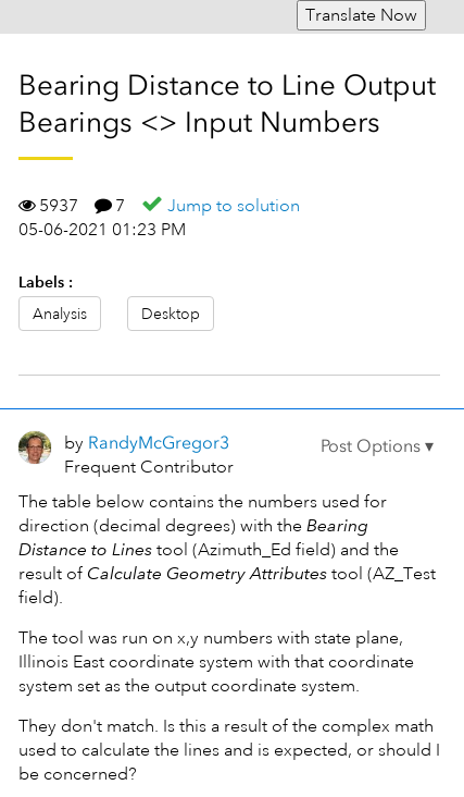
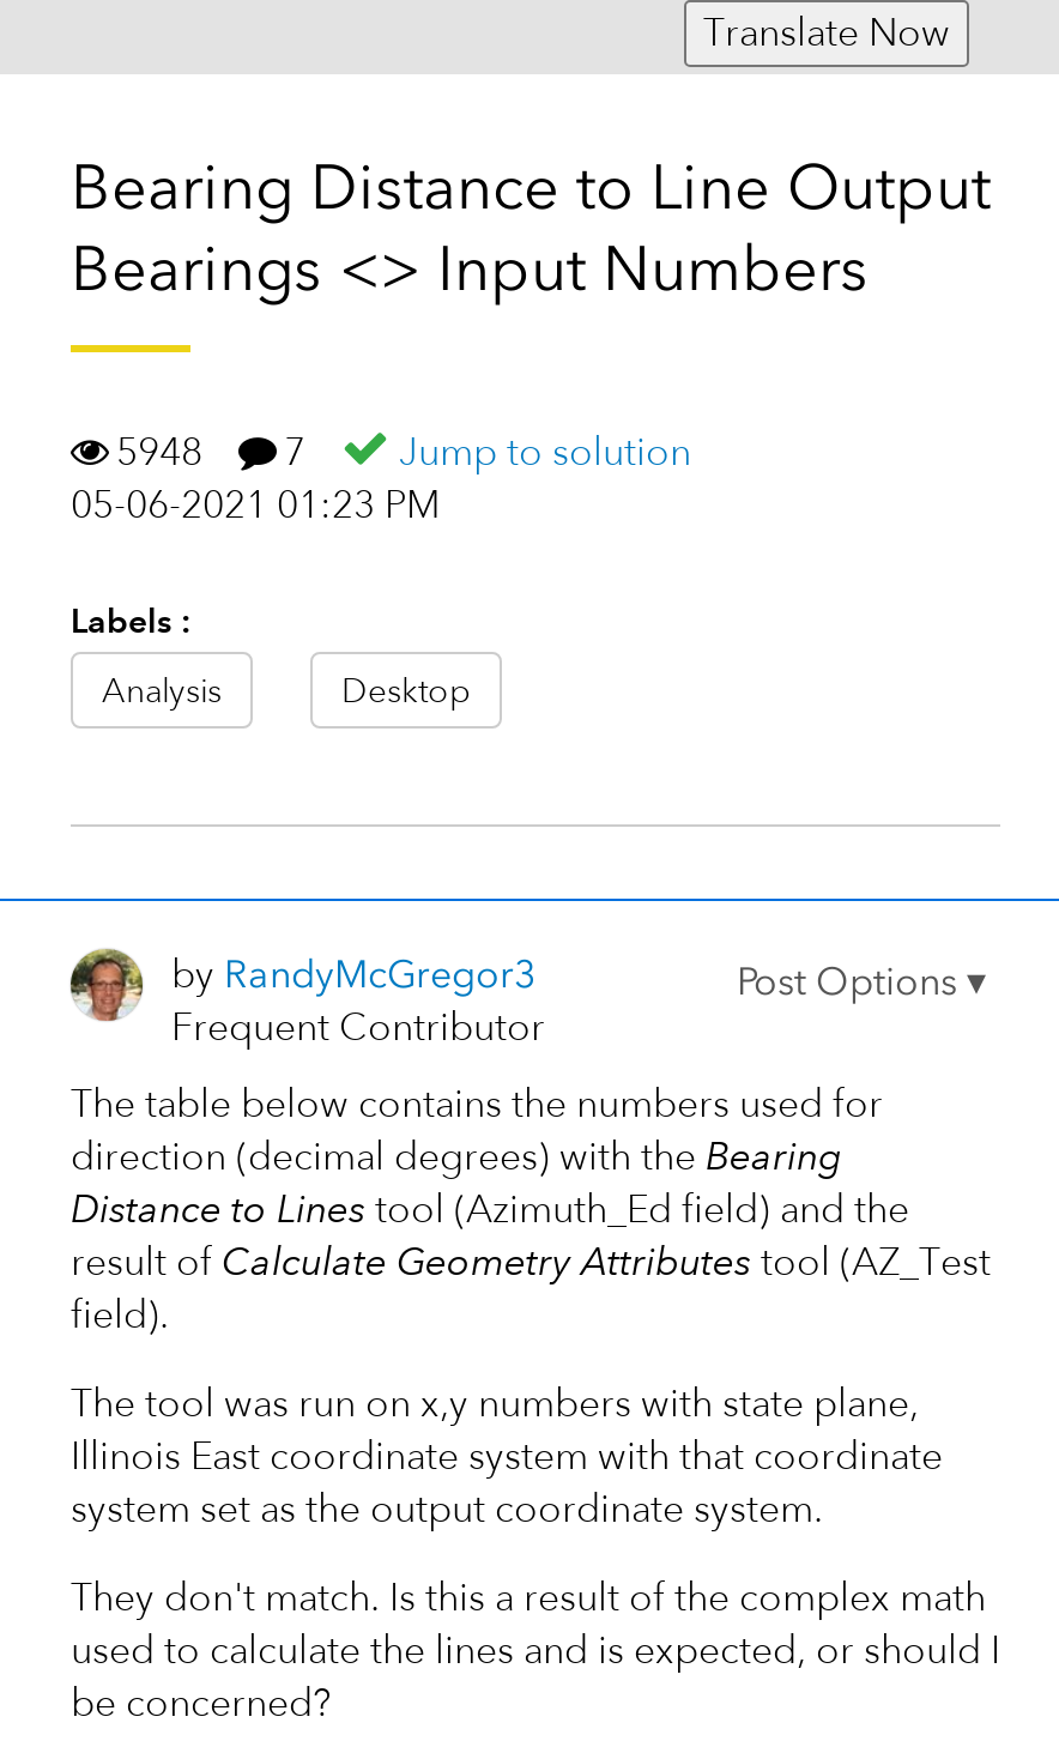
[39,195,300,217] 5937 7 Jump to solution -> [116,429,691,477] 5948 7 Jump to solution

